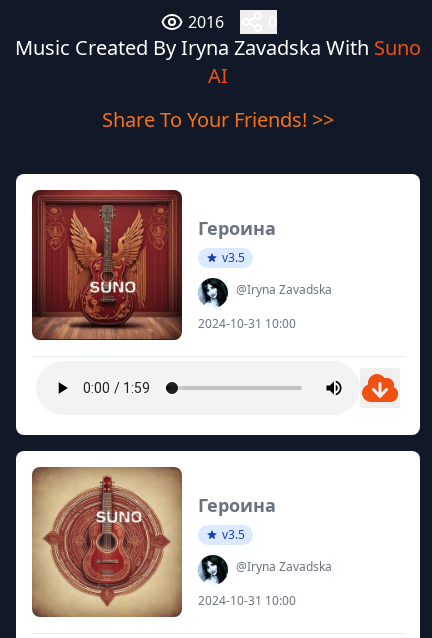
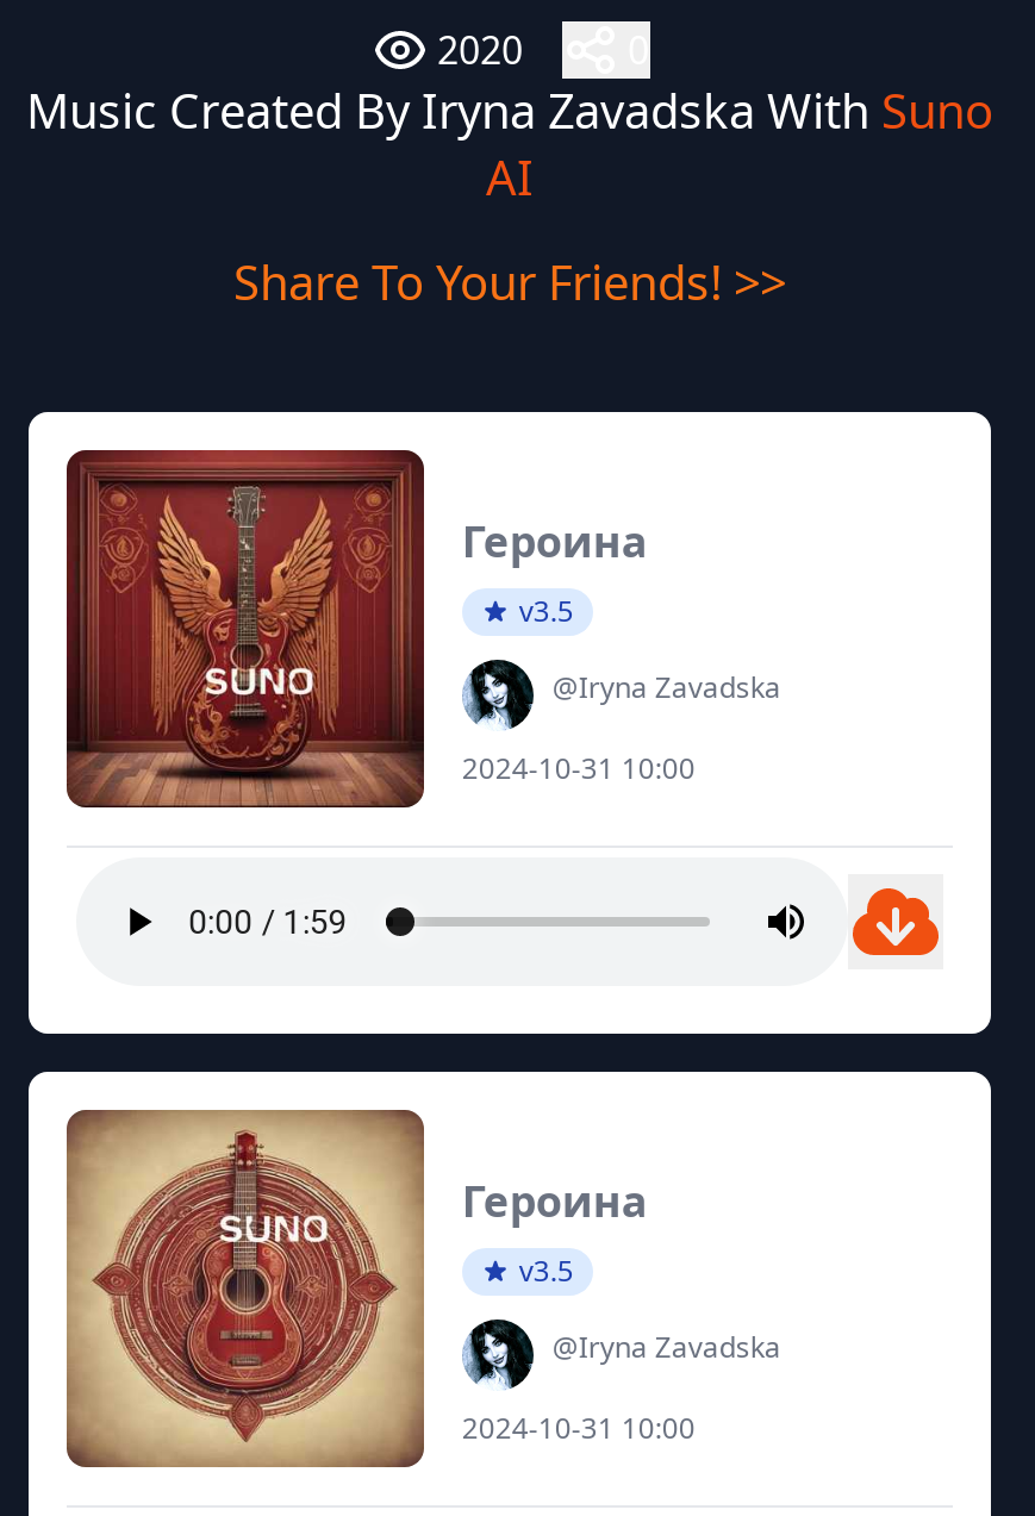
[187,11,223,33] 2016 -> [437,24,523,76] 2020

